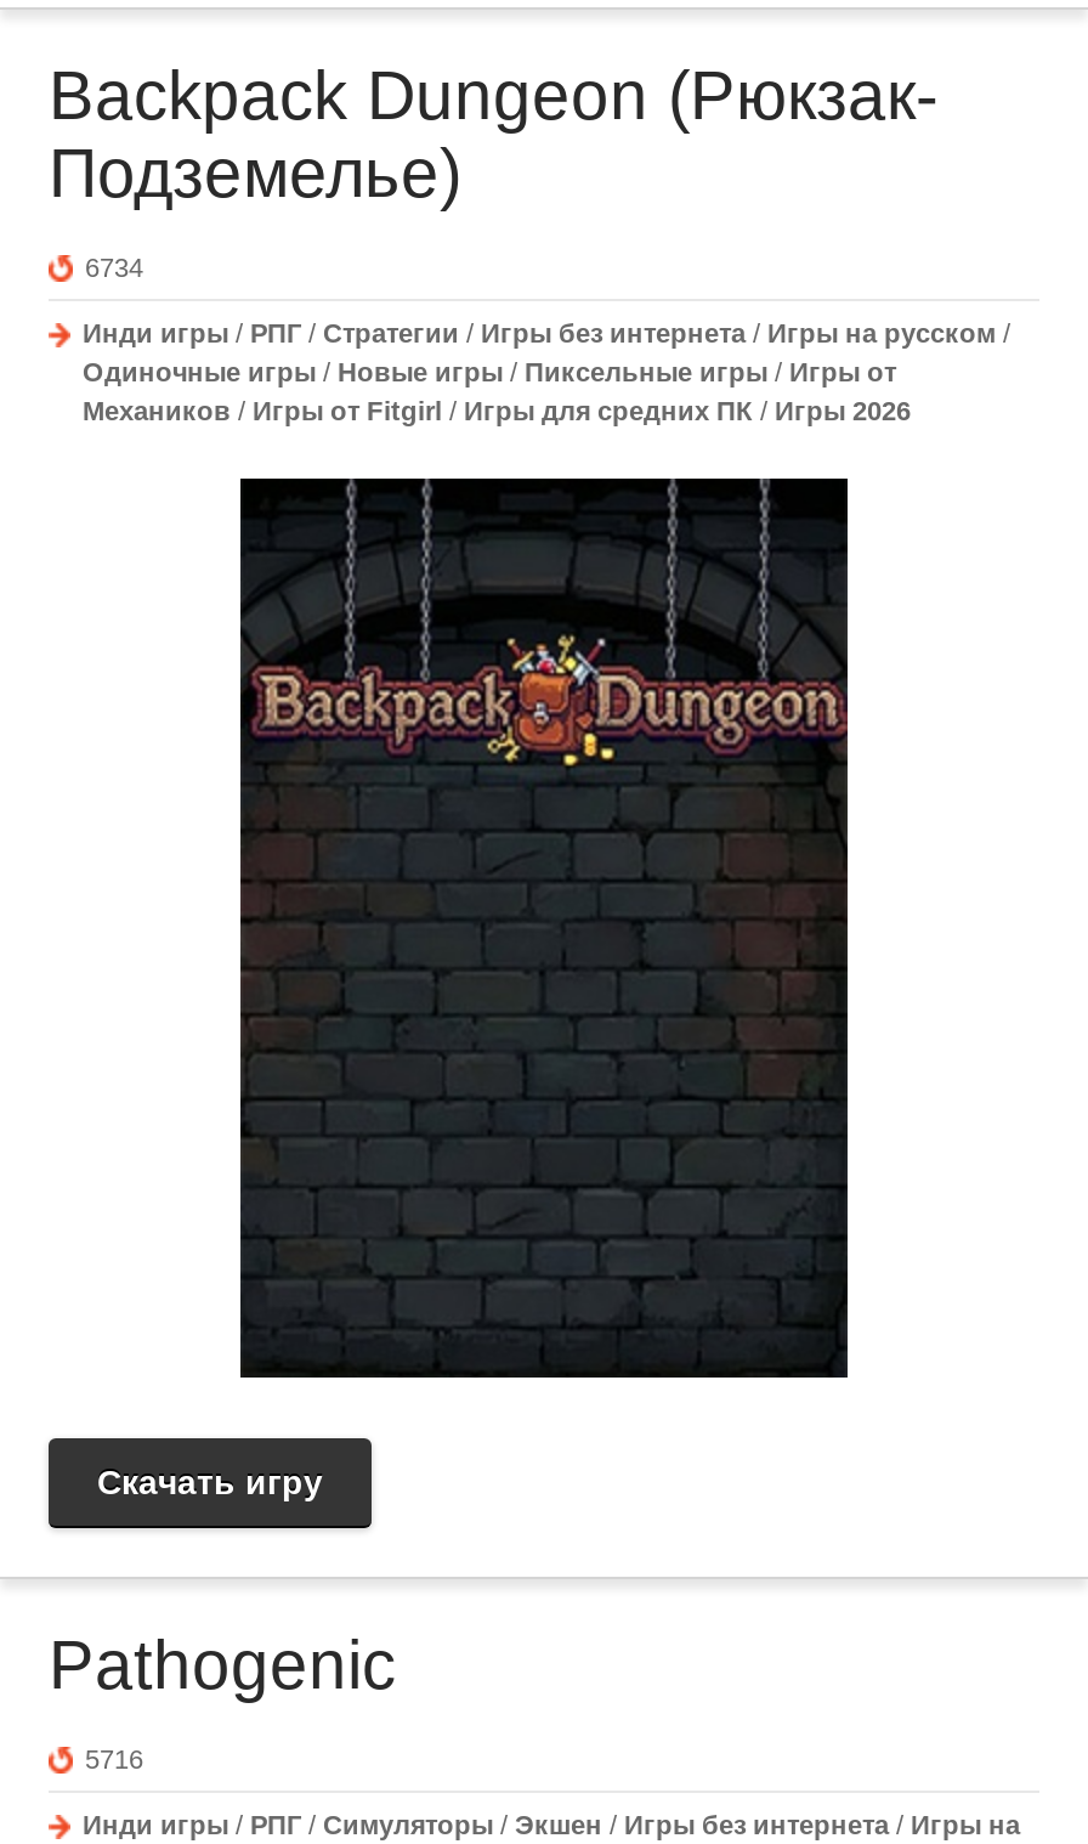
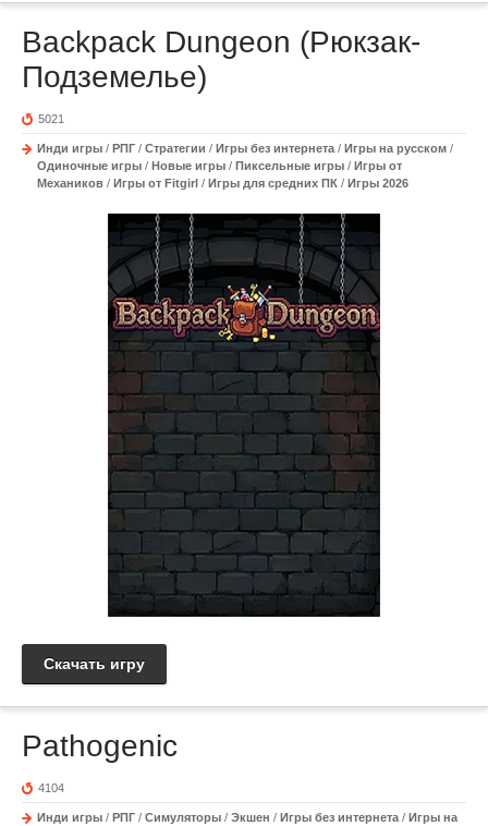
[85,253,143,282] 6734 -> [38,112,64,125] 5021
[85,1744,143,1774] 5716 -> [38,781,64,794] 4104

